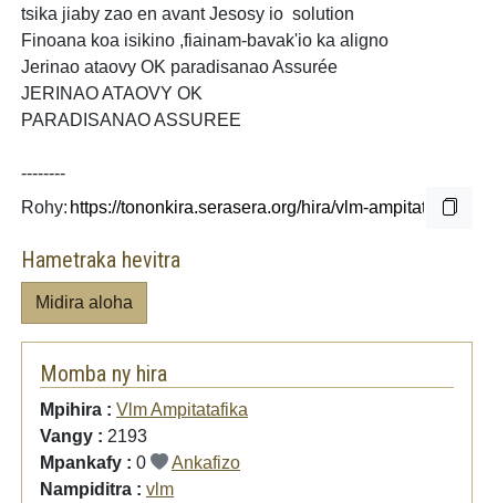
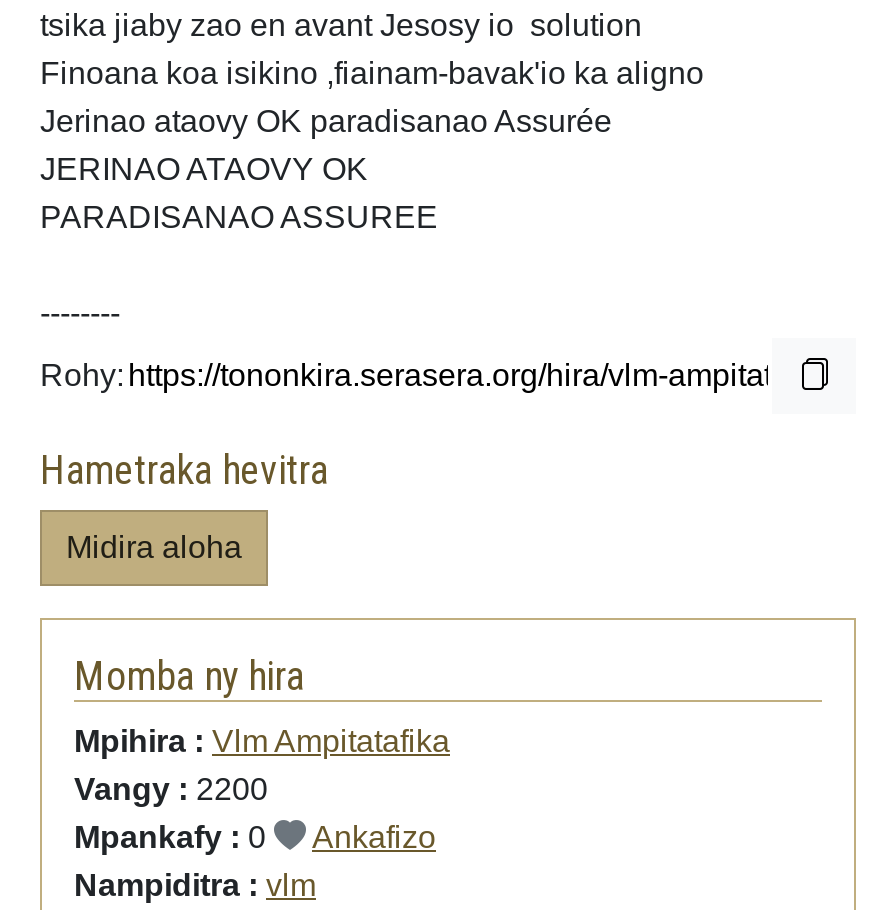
[40,427,147,445] Vangy : 2193 -> [74,772,268,806] Vangy : 2200

